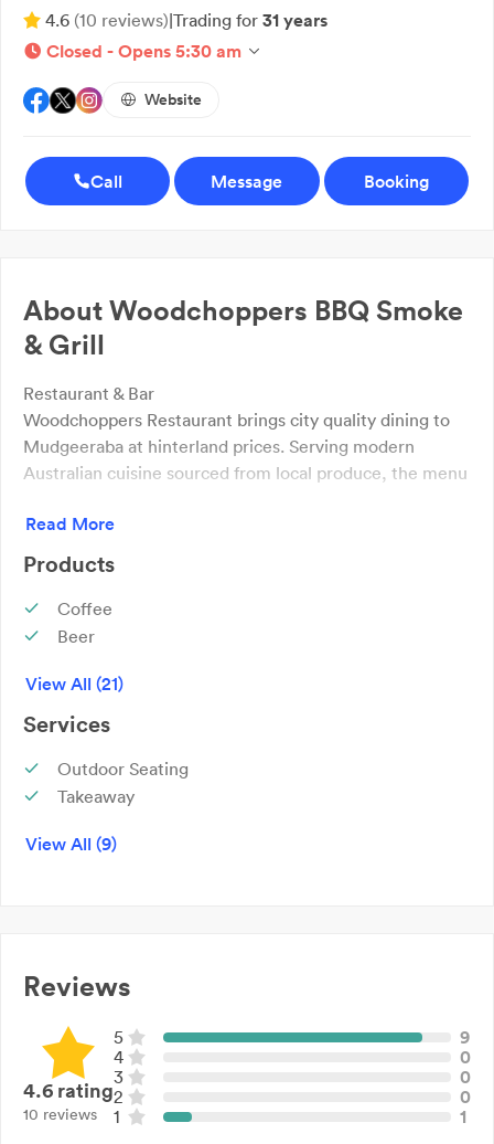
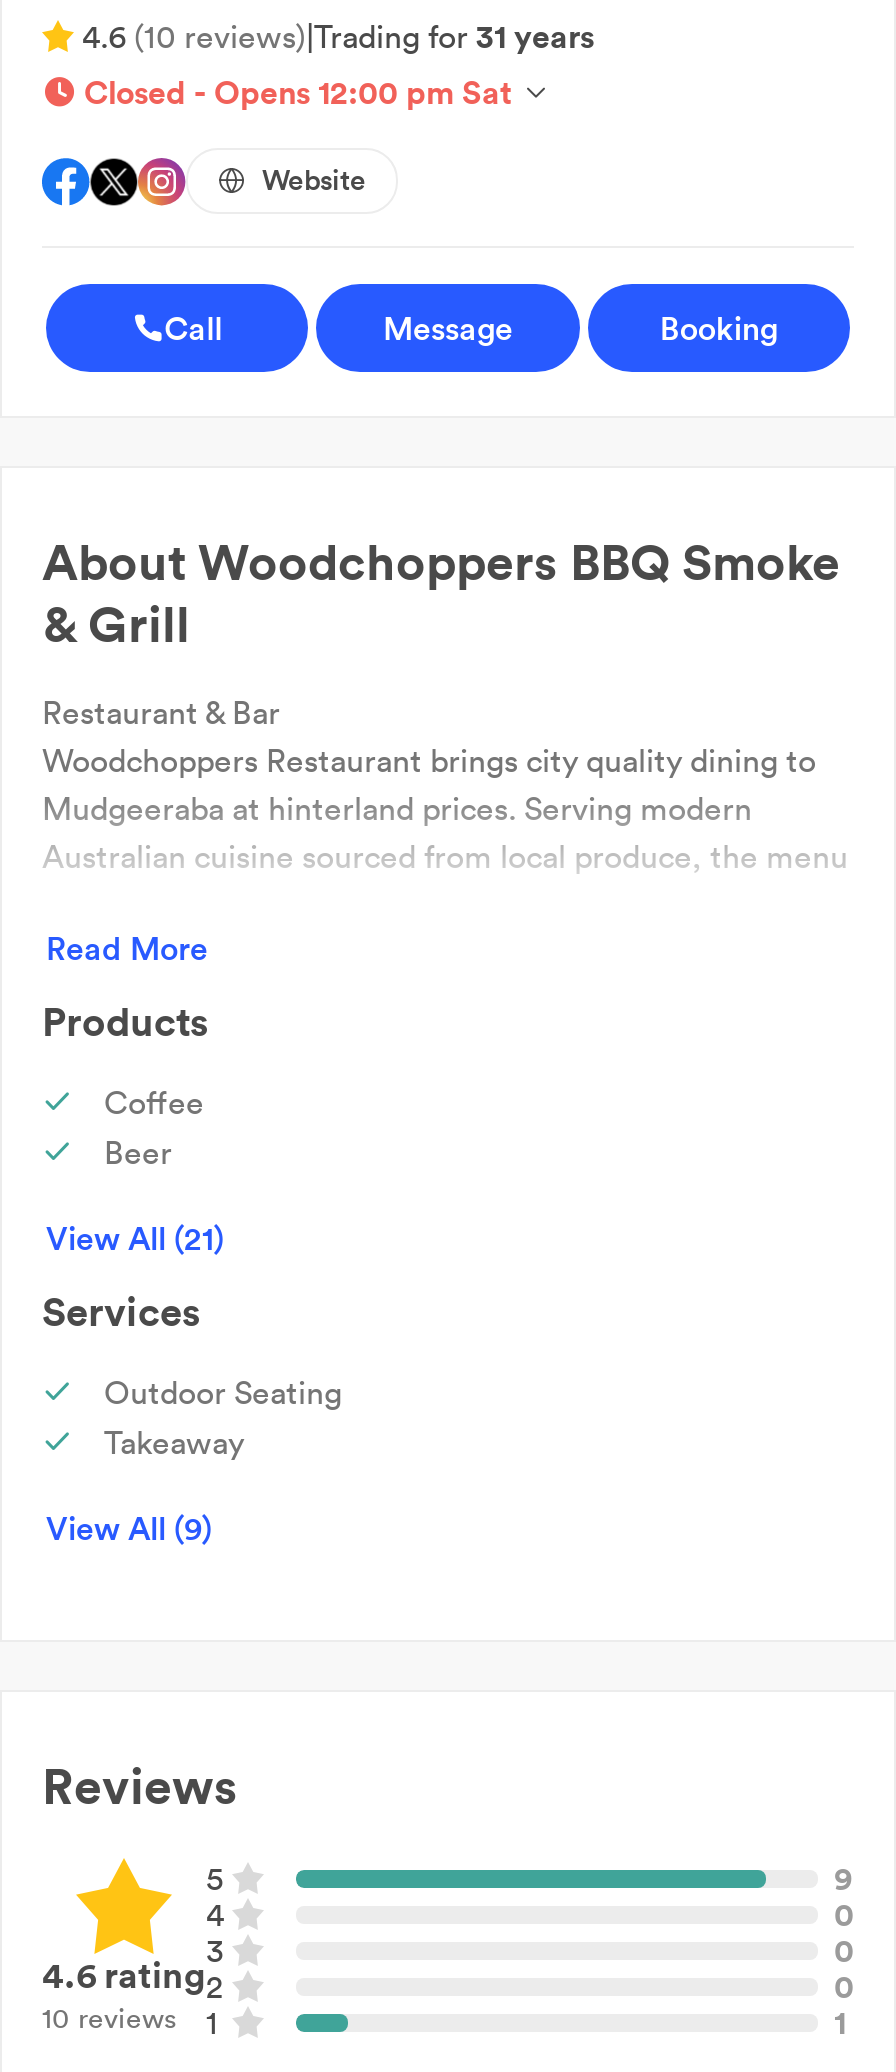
[46,40,241,62] Closed - Opens 5:30 am -> [84,72,512,112] Closed - Opens 12:00 pm Sat

